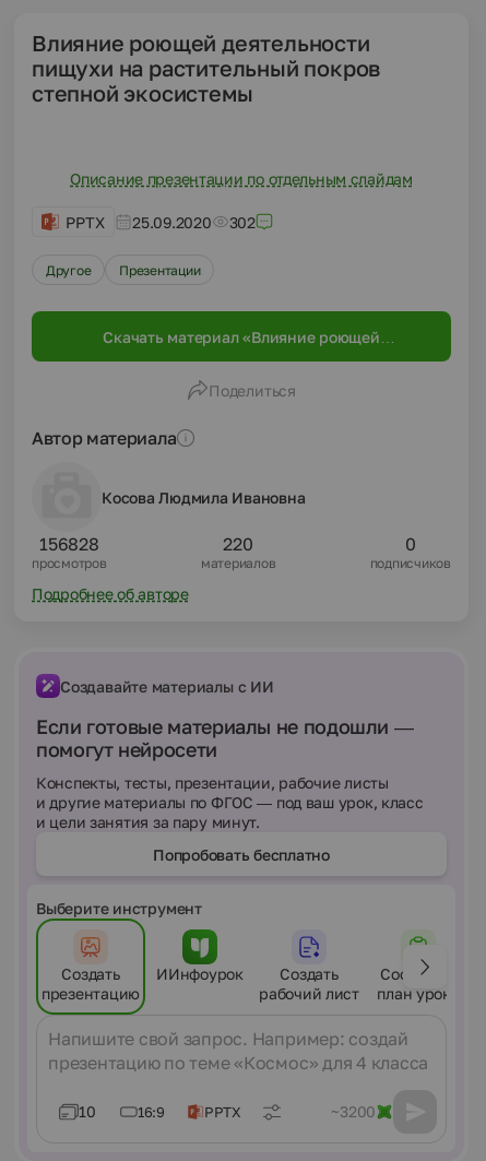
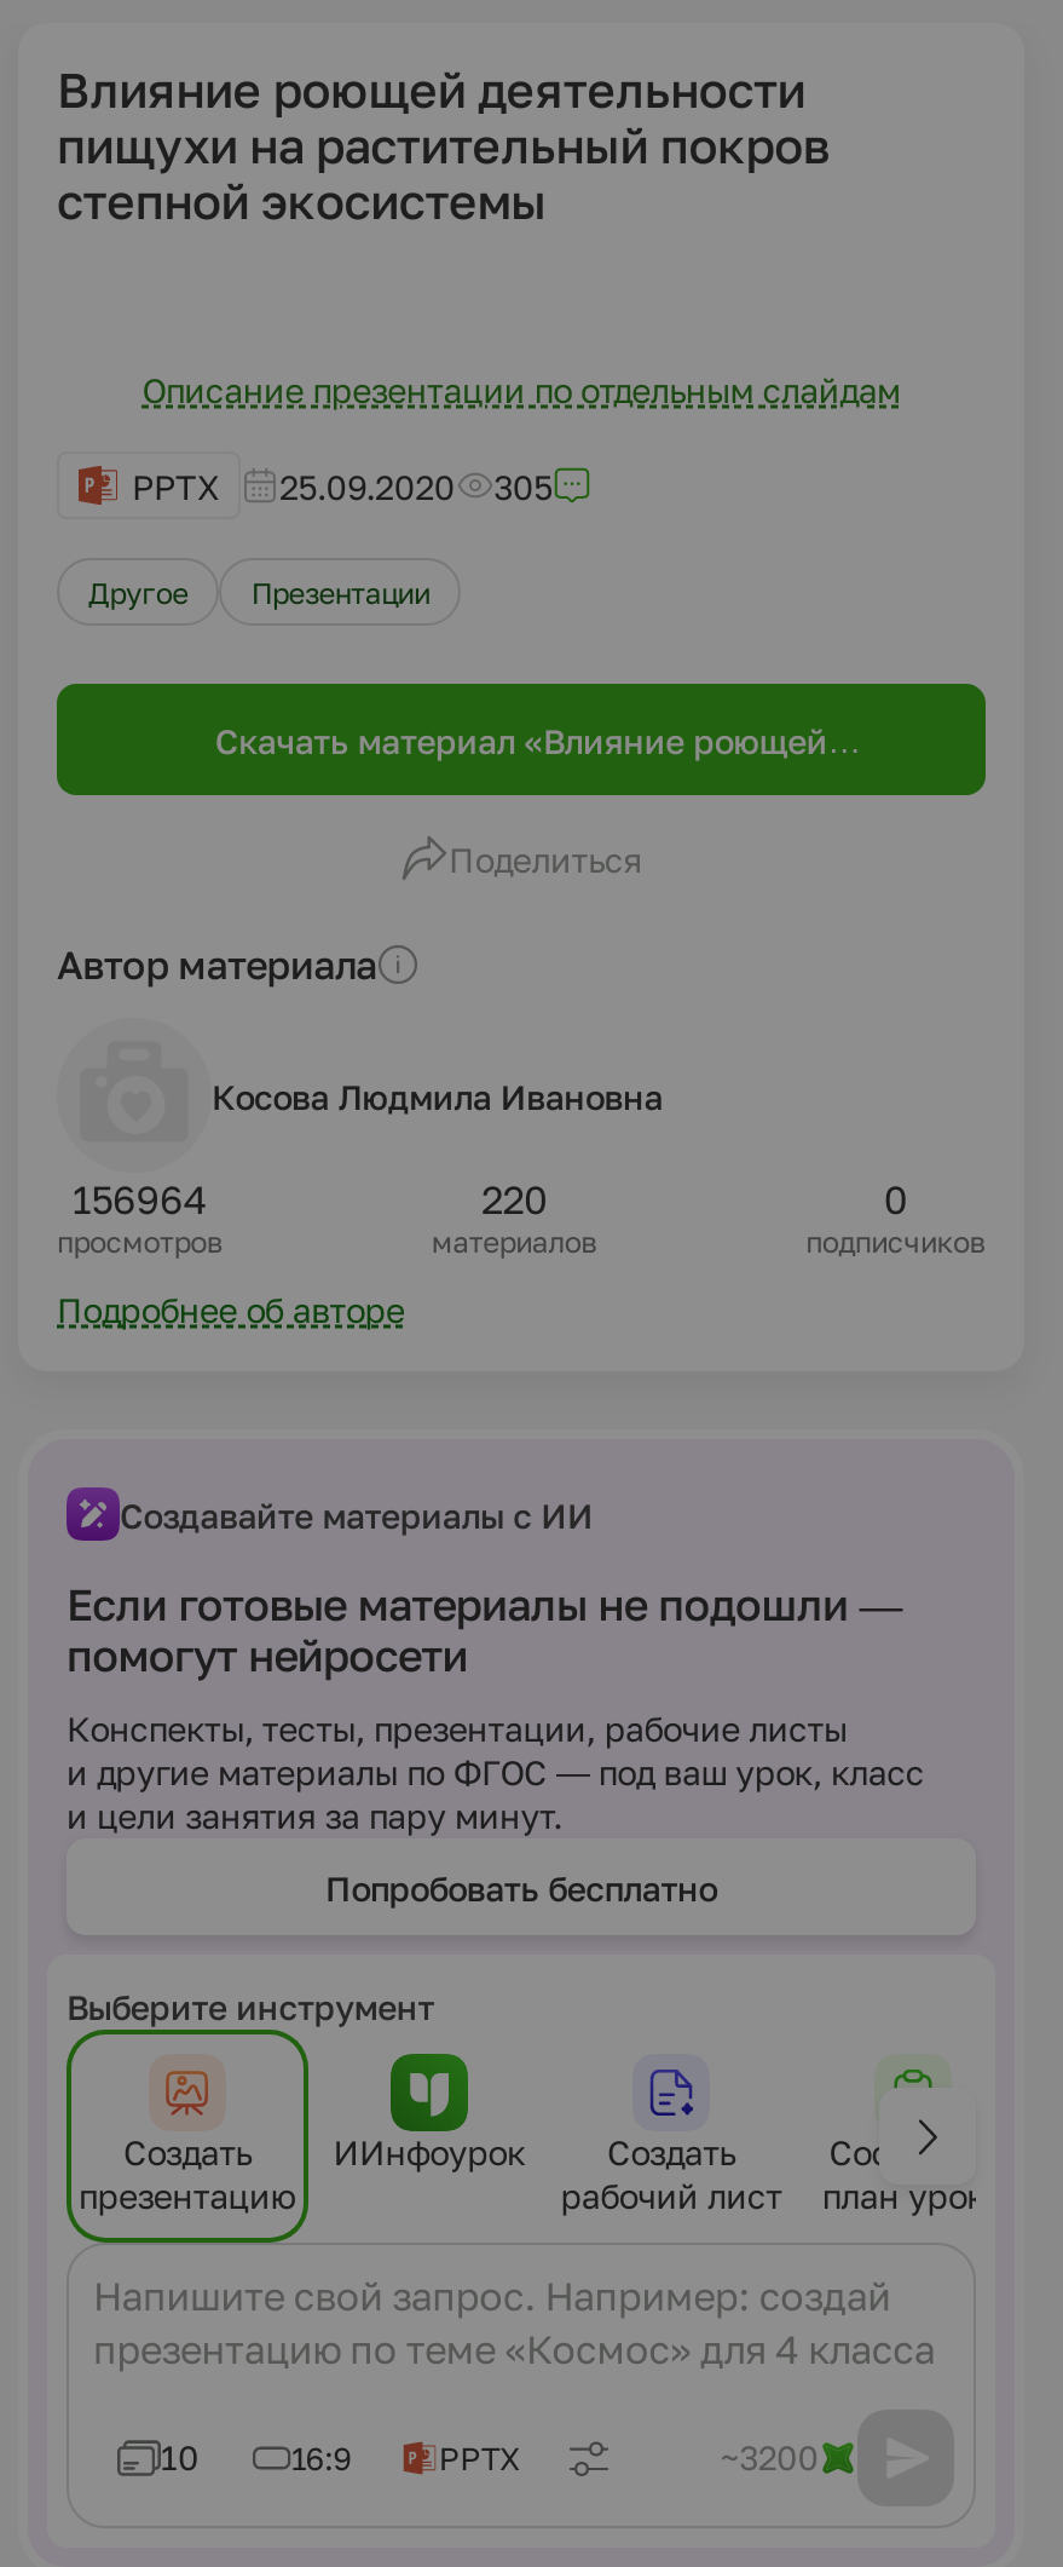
[66,212,255,231] PPTX 25.09.2020 302 -> [132,465,552,506] PPTX 25.09.2020 305
[39,533,99,555] 156828 -> [73,1175,207,1224] 156964

